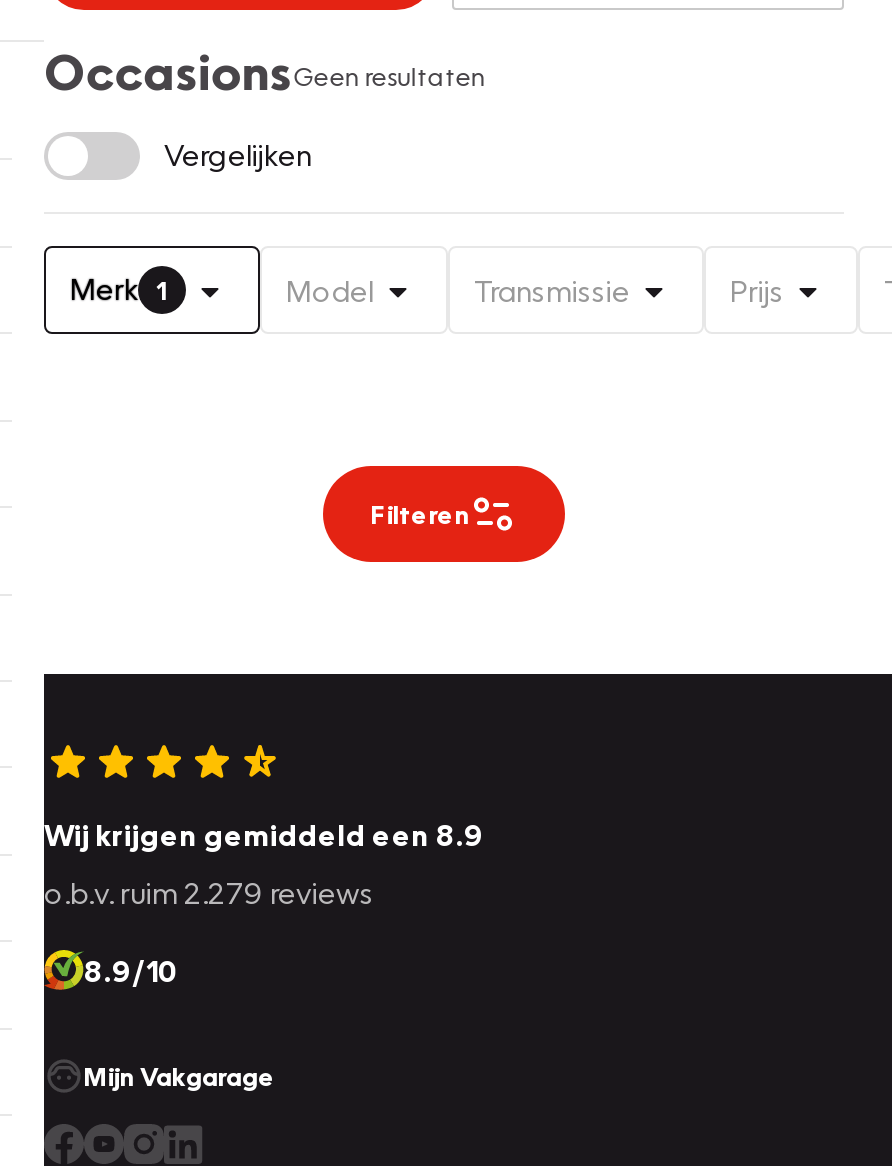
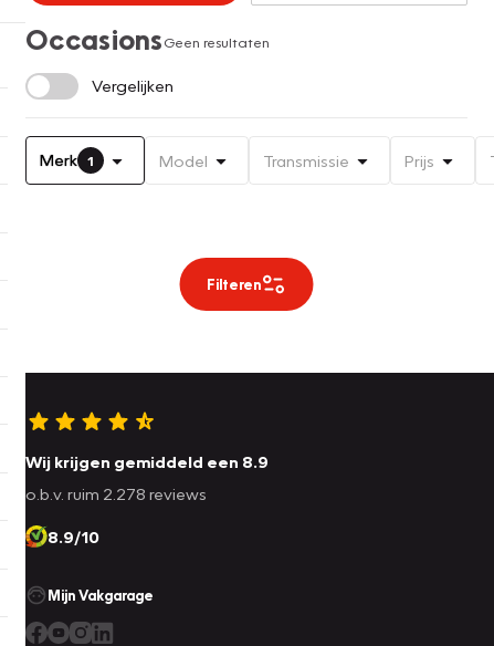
[44,874,374,910] o.b.v. ruim 2.279 reviews -> [25,484,207,503] o.b.v. ruim 2.278 reviews

